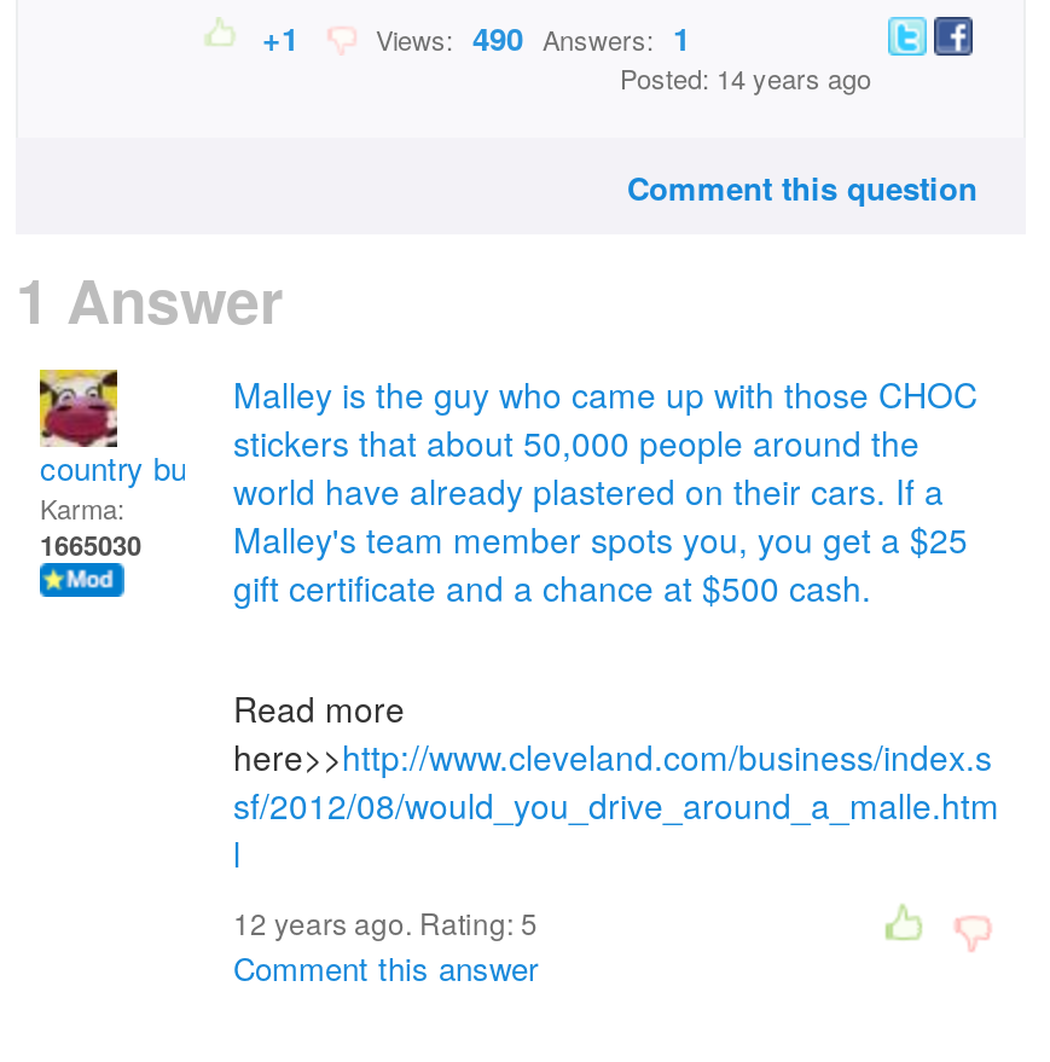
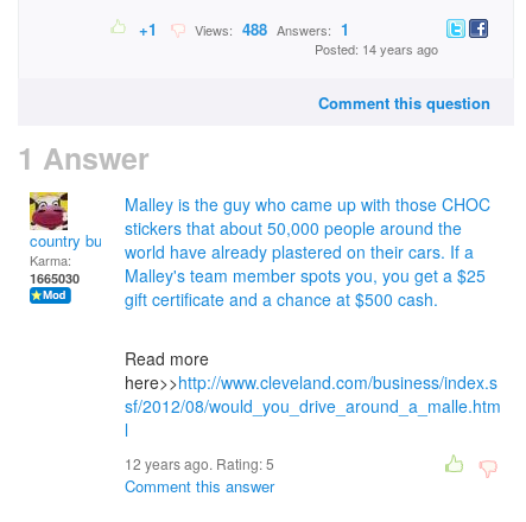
[361,15,690,61] Views: 490 Answers: 1 -> [188,18,349,40] Views: 488 Answers: 1

